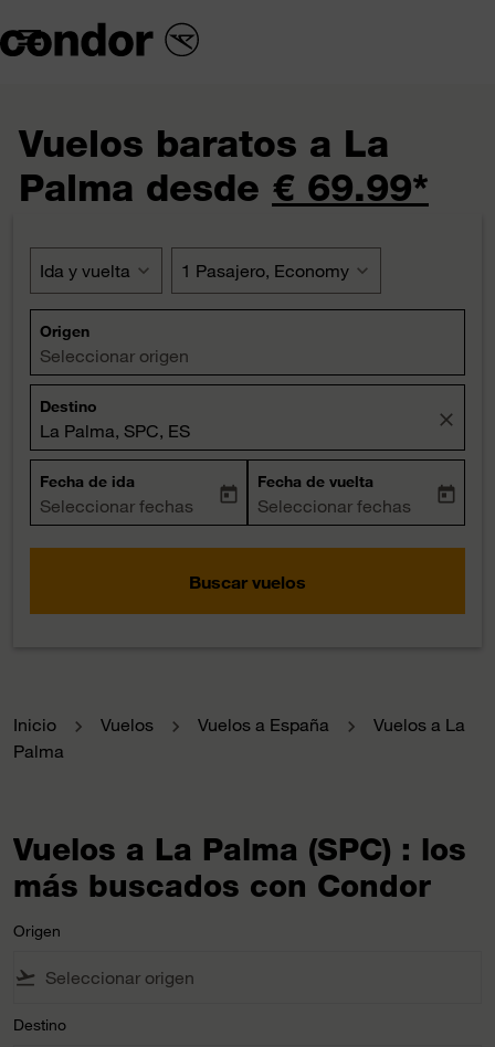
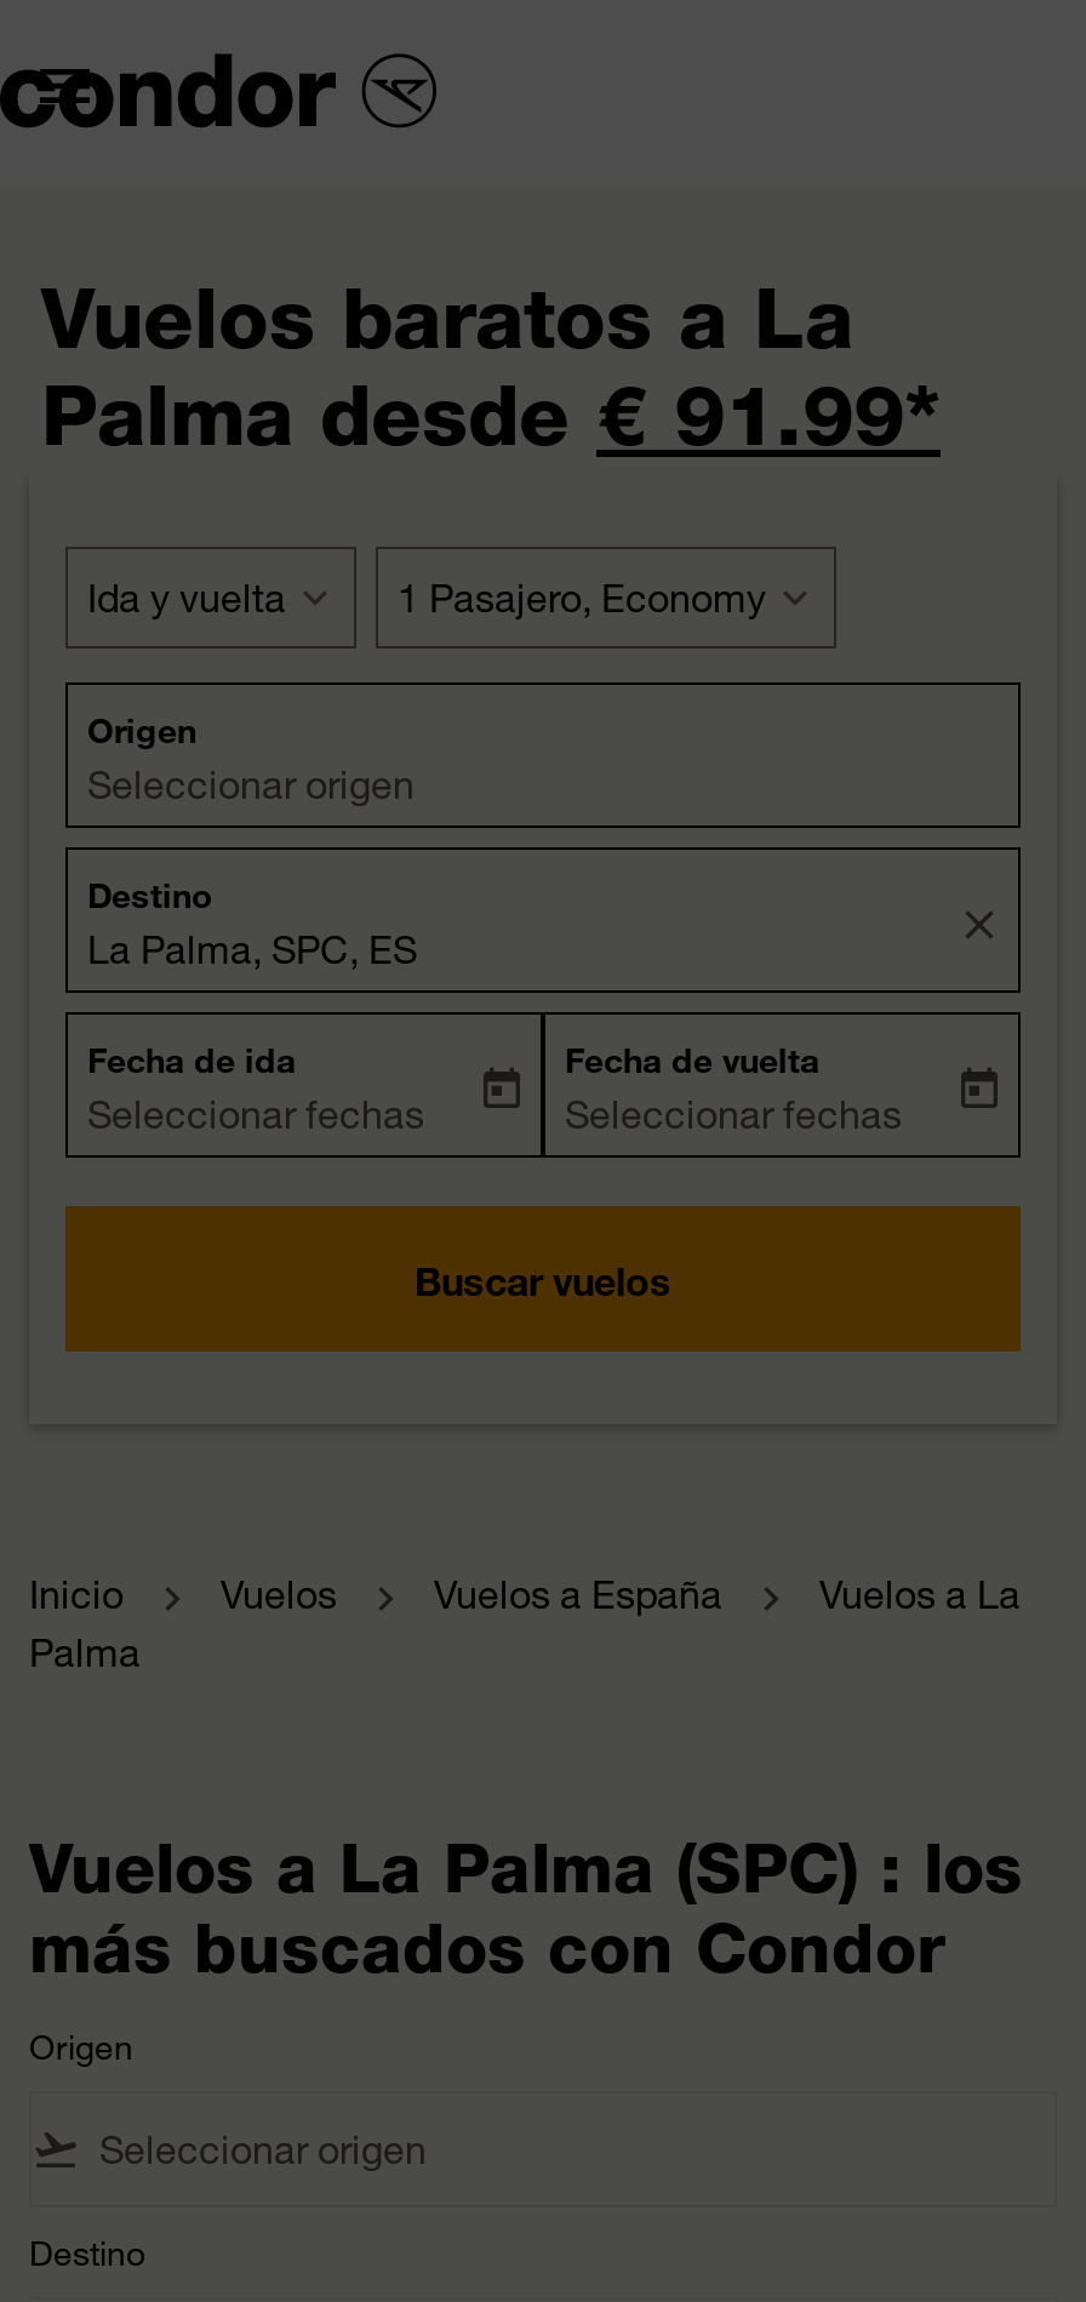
[19,165,429,209] Palma desde € 69.99* -> [41,365,941,462] Palma desde € 91.99*

